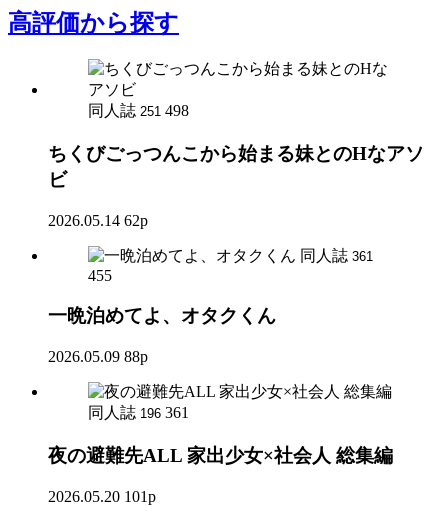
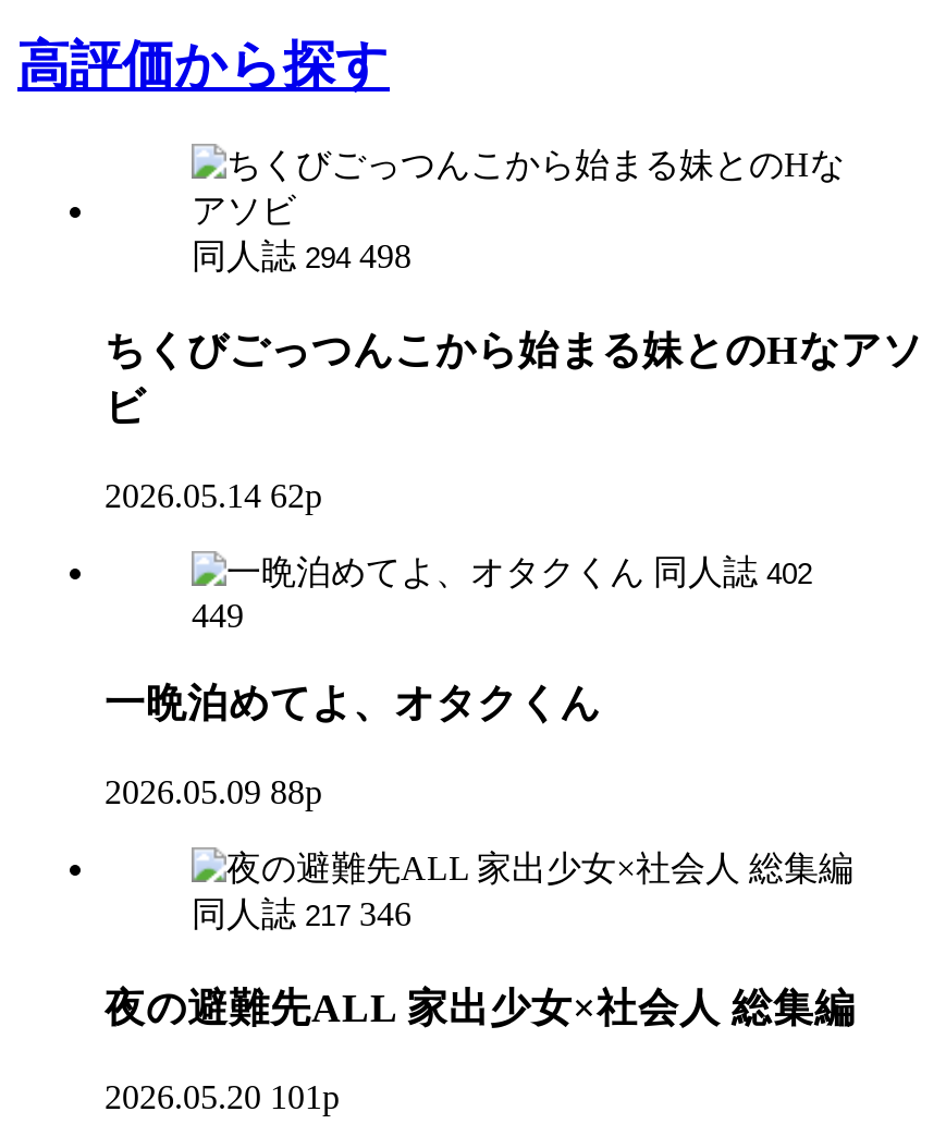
[88,102,189,119] 同人誌 251 498 -> [192,238,411,275] 同人誌 294 498
[300,247,373,264] 同人誌 361 -> [653,552,812,589] 同人誌 402
[88,267,112,284] 455 -> [192,596,244,633] 449
[88,404,189,421] 同人誌 196 361 -> [192,895,411,933] 同人誌 217 346

